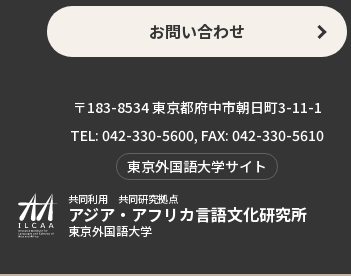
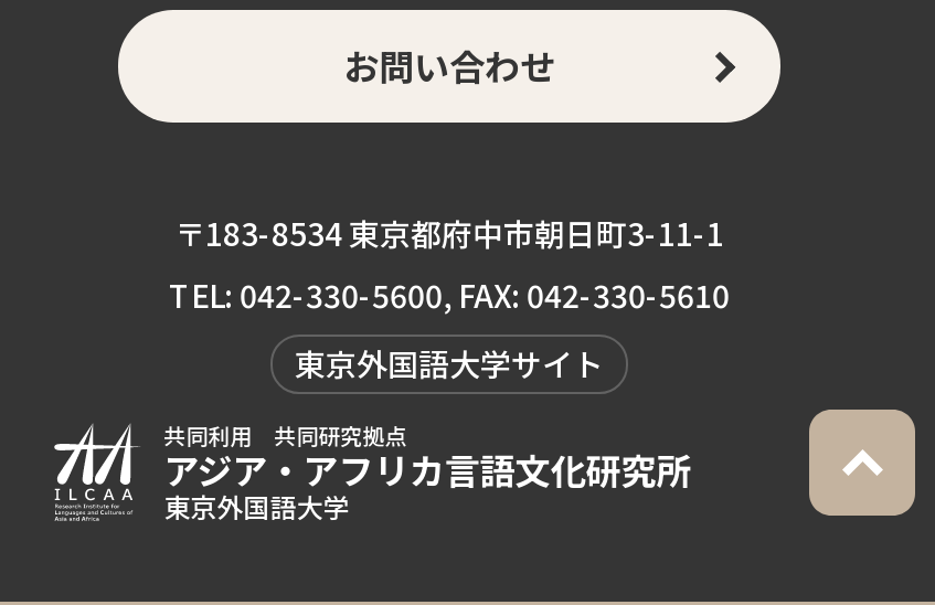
none -> [807,407,917,518] [image]

